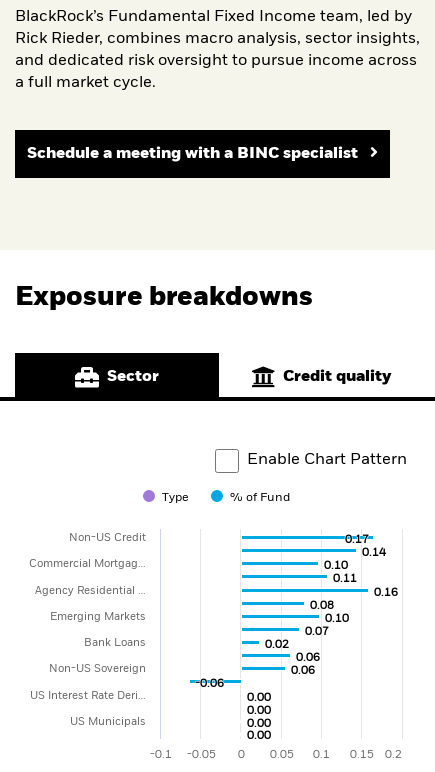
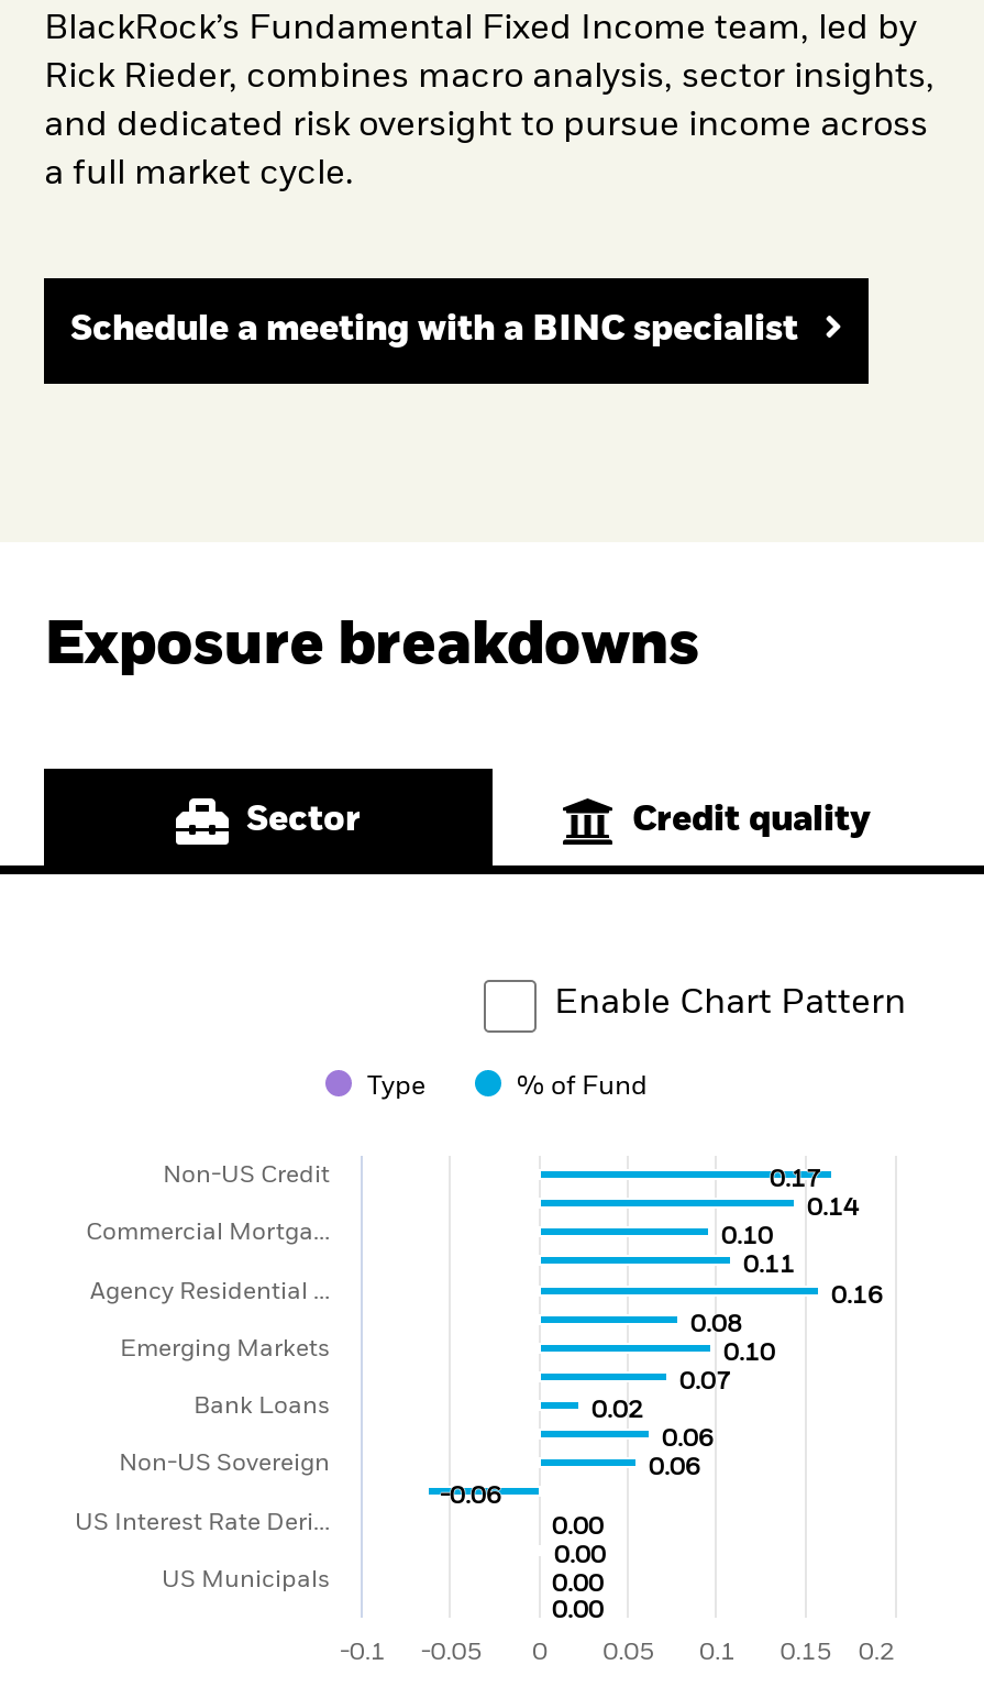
[29,558,146,569] Commercial Mortgag… -> [86,1221,330,1245] Commercial Mortga…

